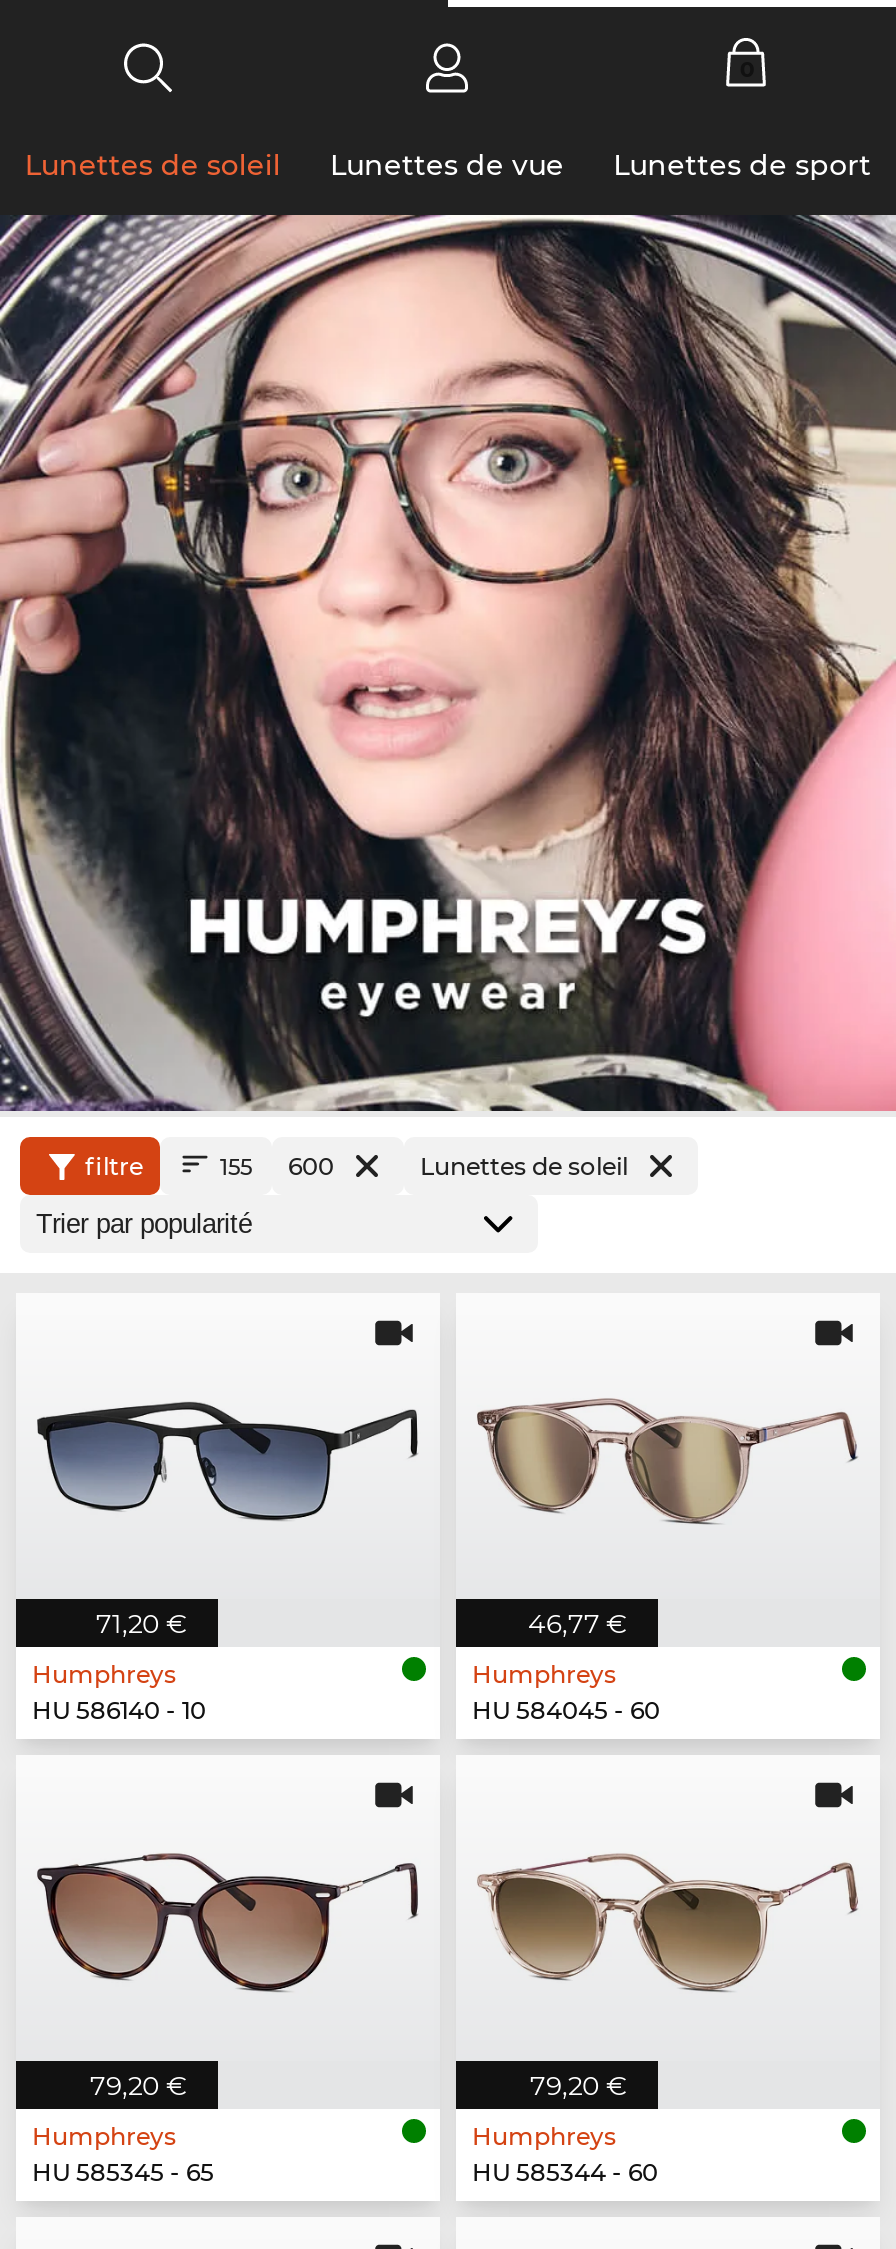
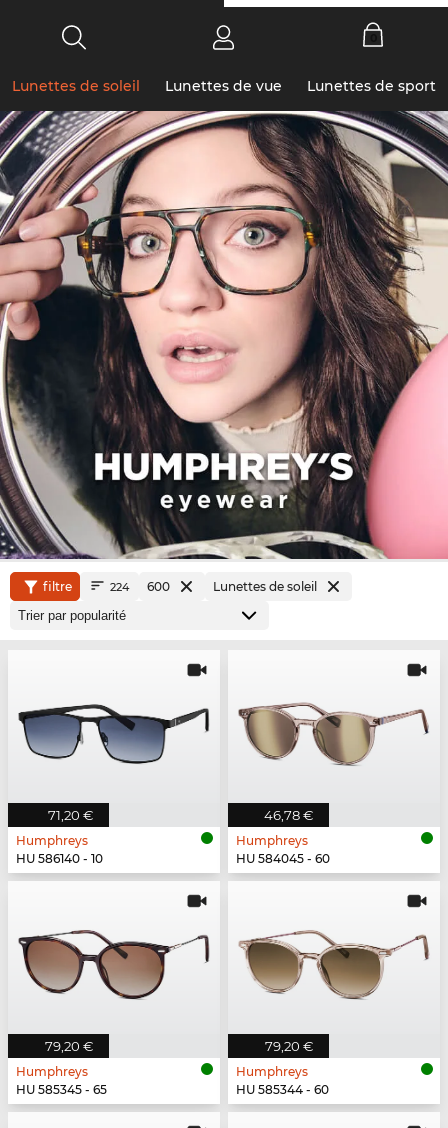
[220,1151,334,1181] 155 600 -> [110,579,170,594] 224 600
[528,1607,628,1639] 46,77 € -> [264,807,314,823] 46,78 €

